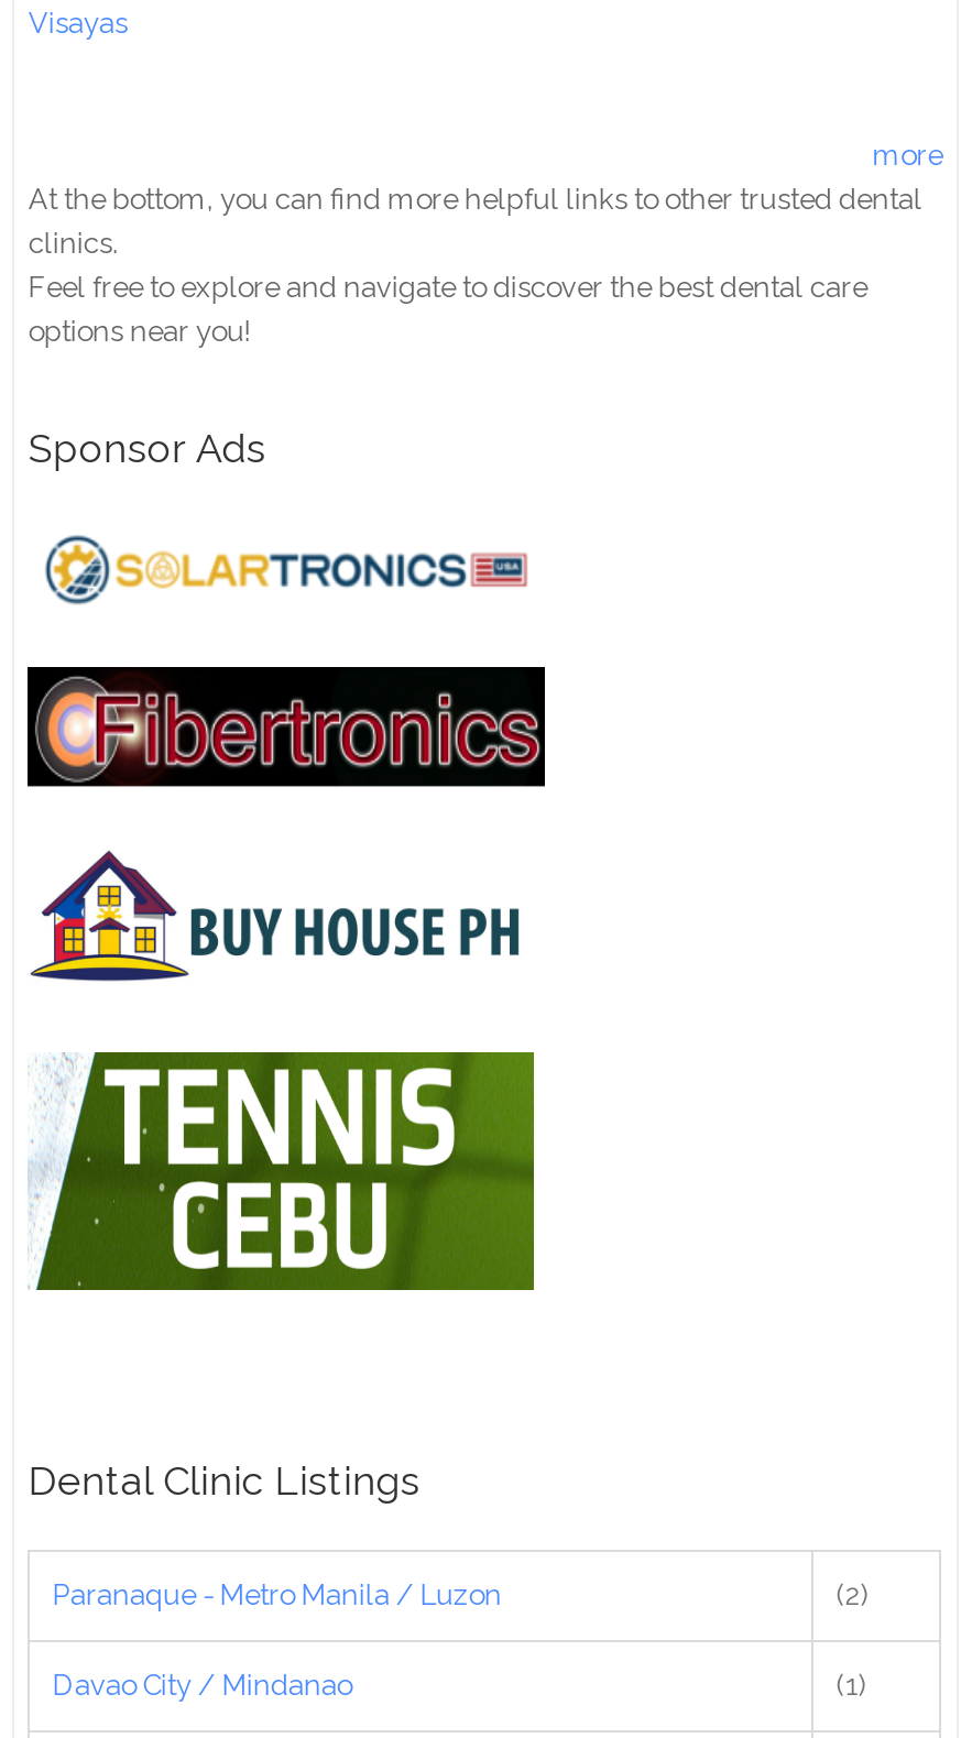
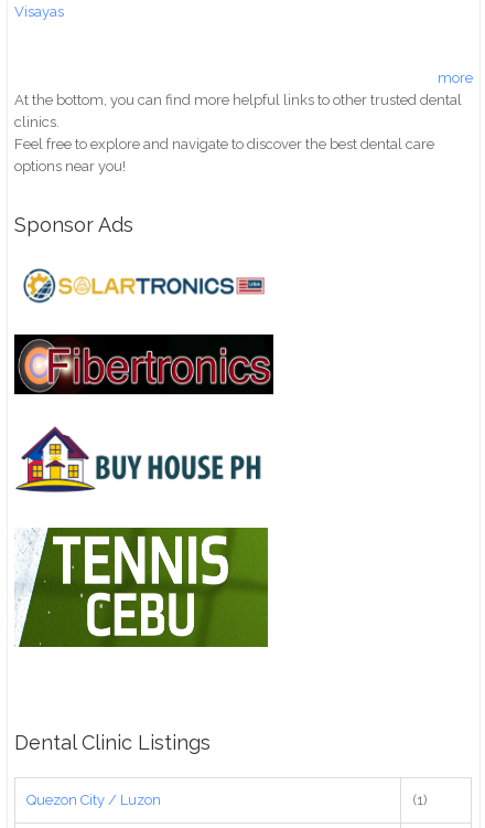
[53,1578,869,1701] Paranaque - Metro Manila / Luzon | (2) | Davao City / Mindanao -> [27,791,161,808] Quezon City / Luzon

